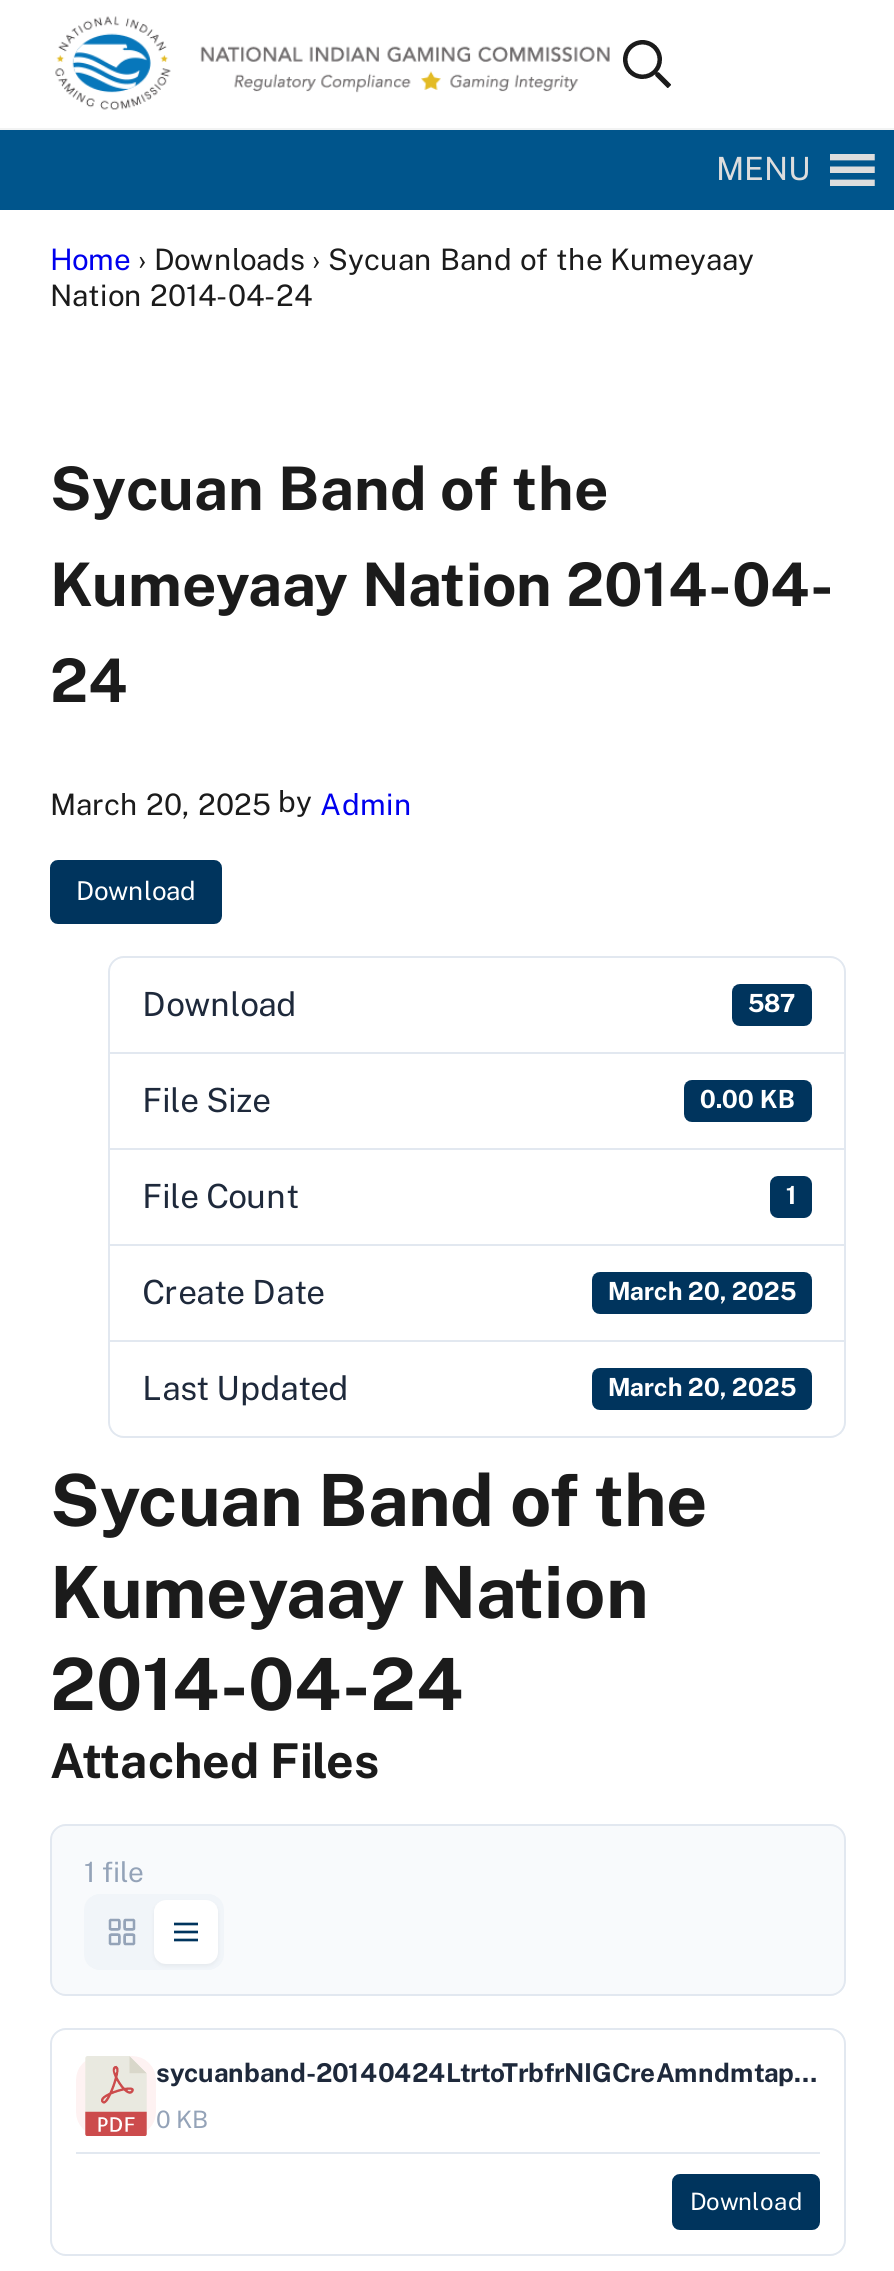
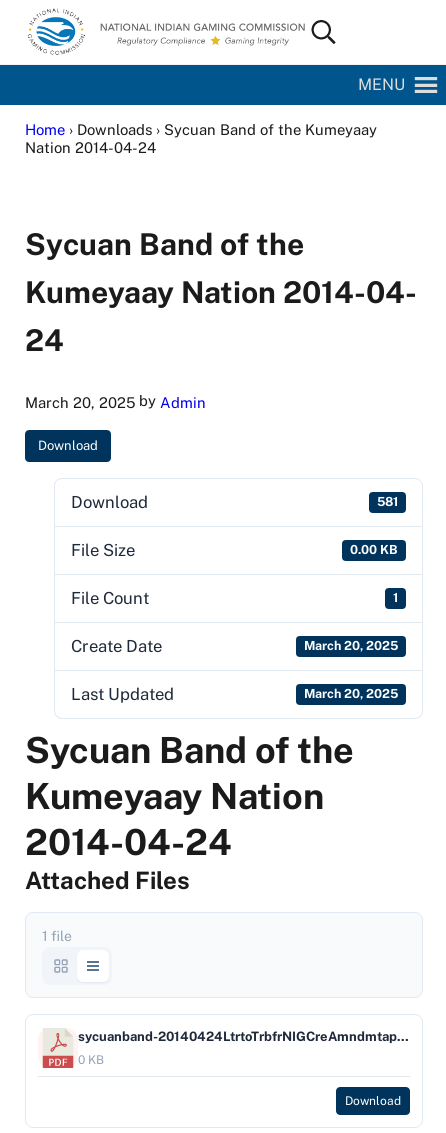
[748,988,796,1018] 587 -> [377,494,398,509] 581

